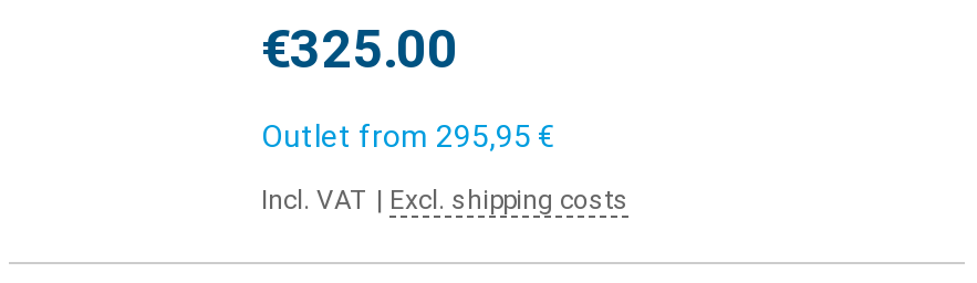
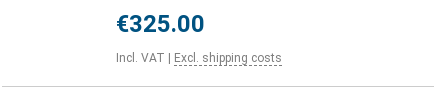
[261,118,555,154] Outlet from 295,95 € -> none

